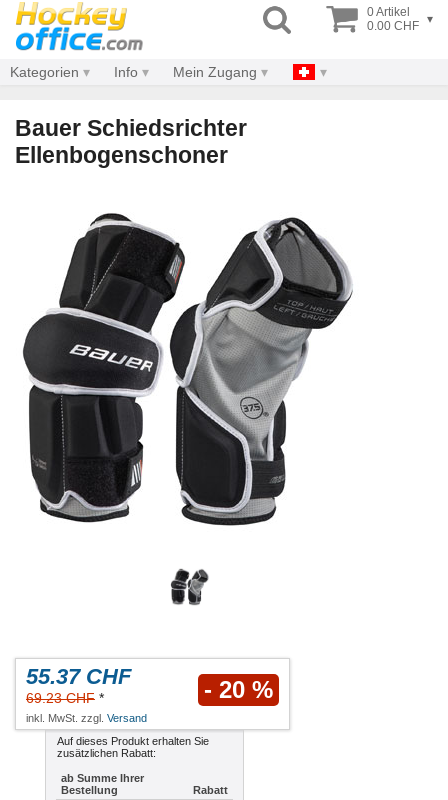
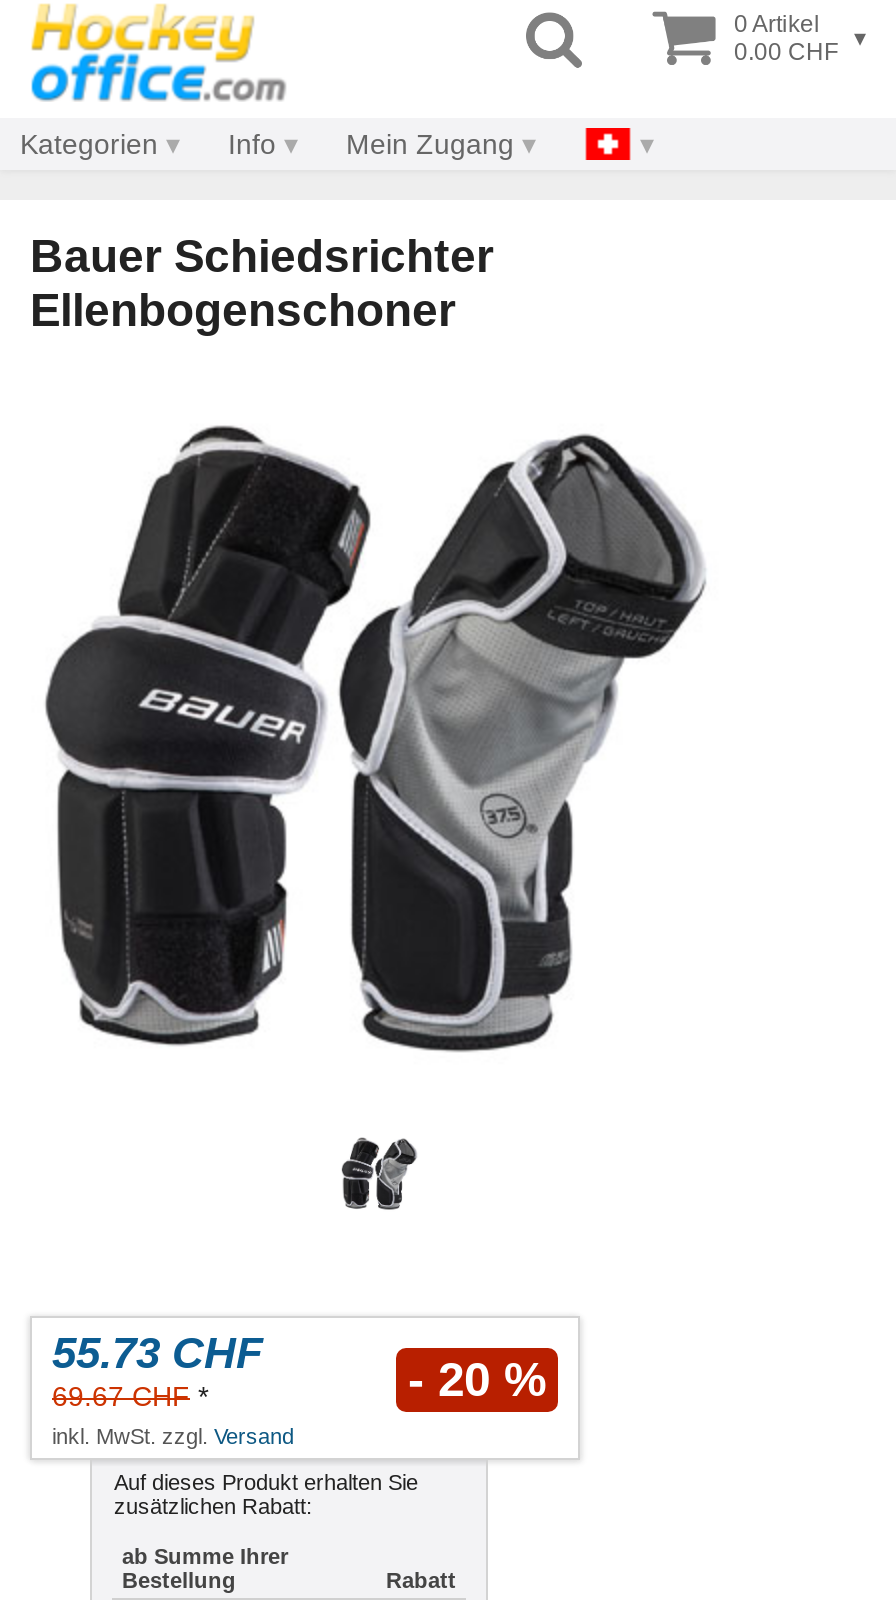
[26,664,131,689] 55.37 CHF -> [52,1329,262,1379] 55.73 CHF
[26,690,104,706] 69.23 CHF * -> [52,1381,208,1413] 69.67 CHF *

